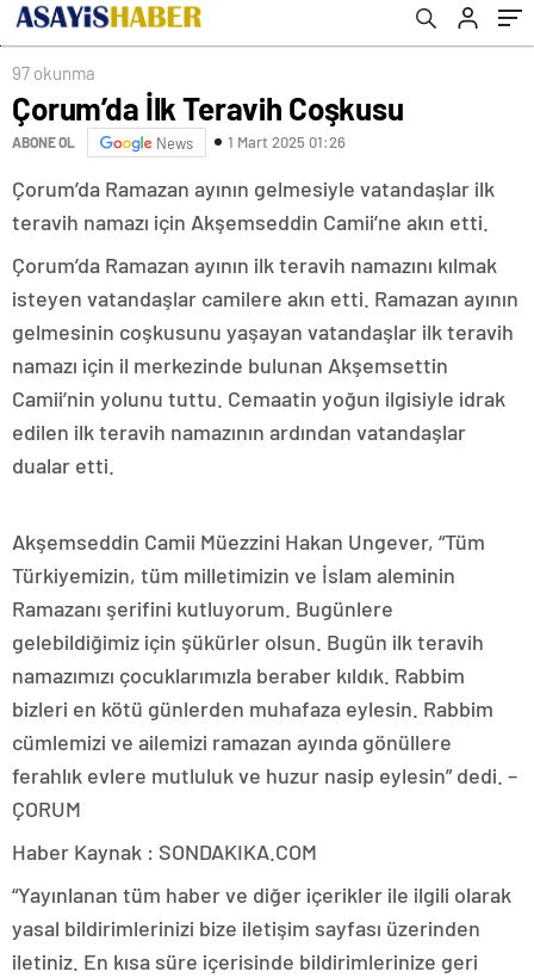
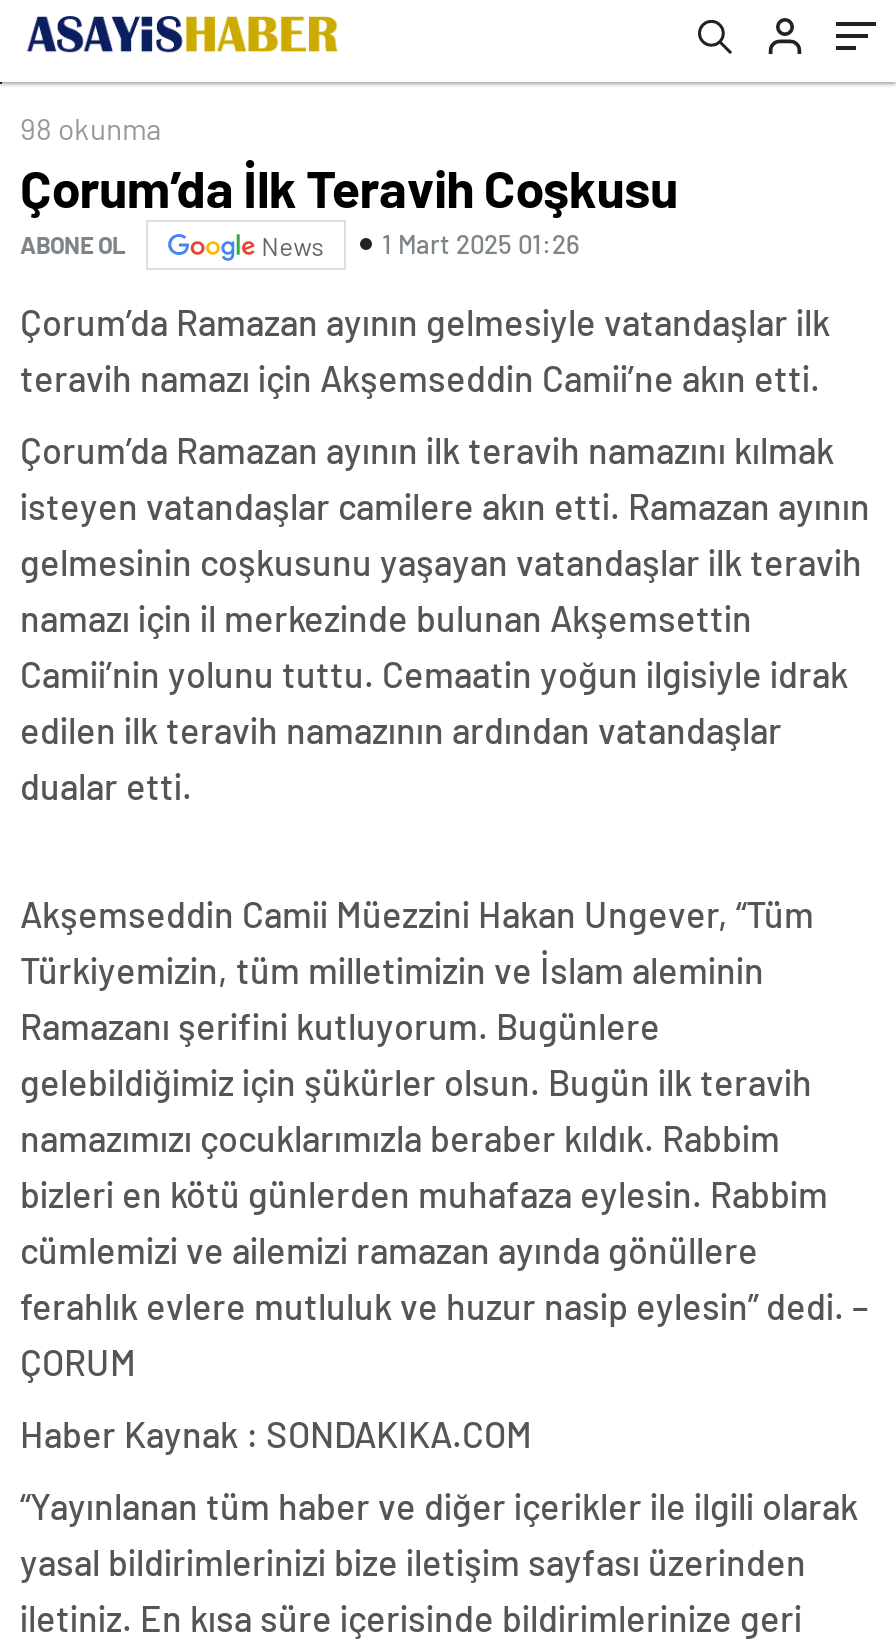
[12,62,95,83] 97 okunma -> [20,109,162,145] 98 okunma

